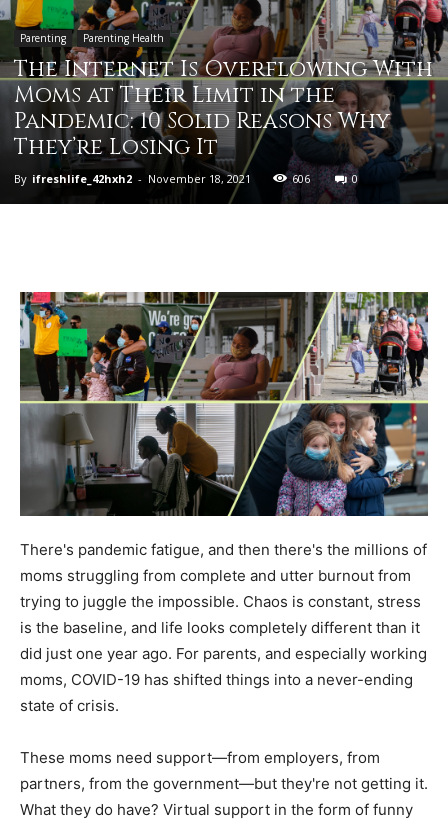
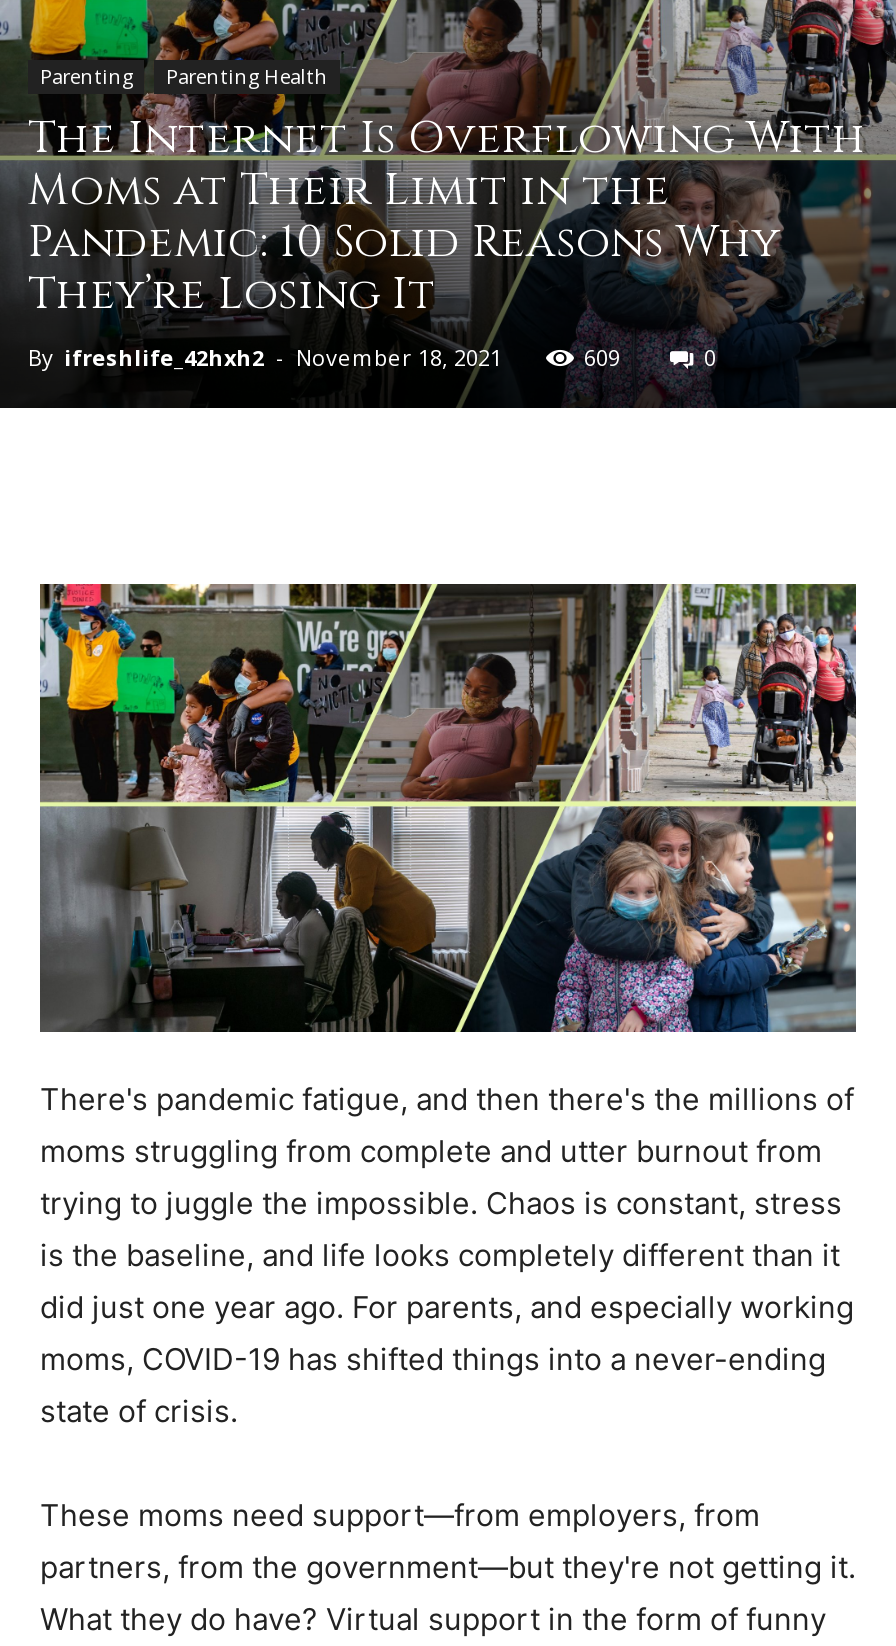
[292,171,310,186] 606 -> [584,342,620,372] 609

